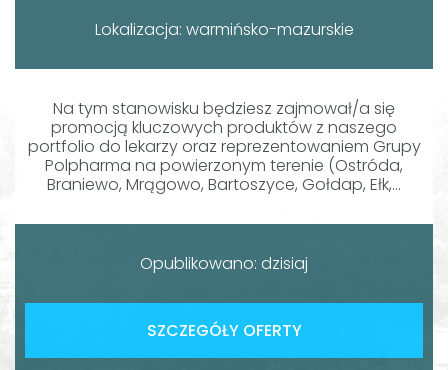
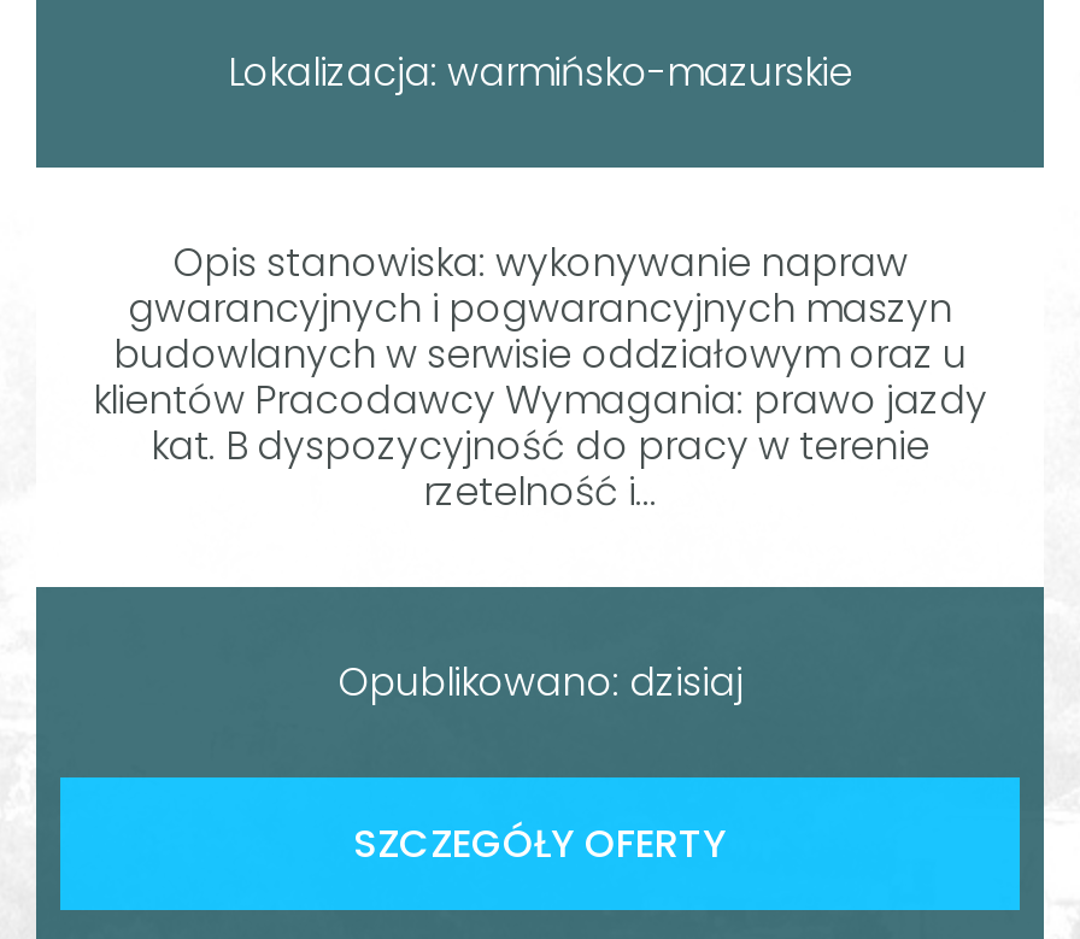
[27,97,420,196] Na tym stanowisku będziesz zajmował/a się | promocją kluczowych produktów z naszego | portfolio do lekarzy oraz reprezentowaniem Grupy | Polpharma na powierzonym terenie (Ostróda, | Braniewo, Mrągowo, Bartoszyce, Gołdap, Ełk,... -> [93,234,987,519] Opis stanowiska: wykonywanie napraw | gwarancyjnych i pogwarancyjnych maszyn | budowlanych w serwisie oddziałowym oraz u | klientów Pracodawcy Wymagania: prawo jazdy | kat. B dyspozycyjność do pracy w terenie | rzetelność i...

